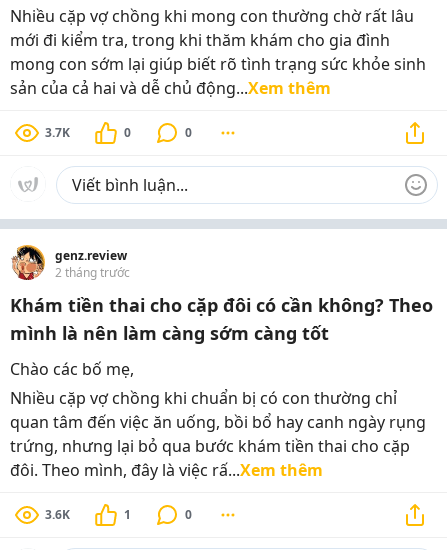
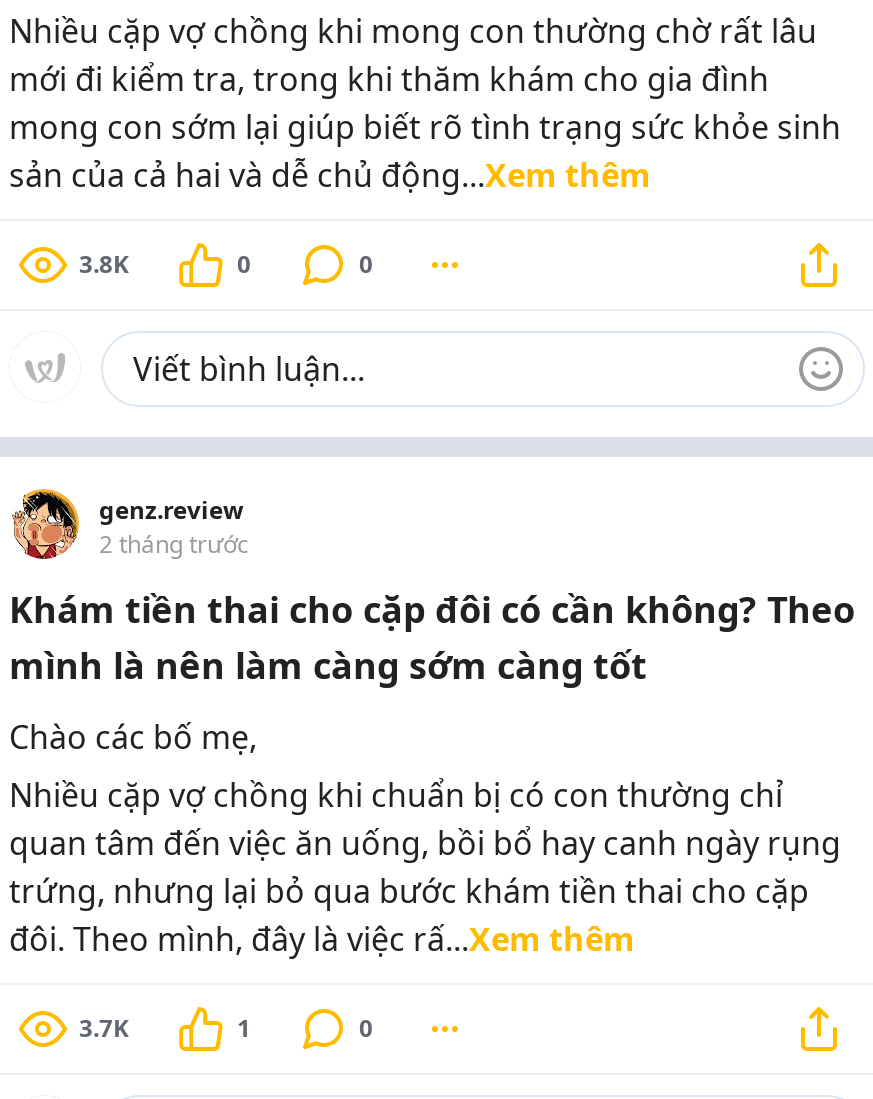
[45,124,70,141] 3.7K -> [79,247,129,281] 3.8K
[45,506,70,523] 3.6K -> [79,1011,129,1045] 3.7K

